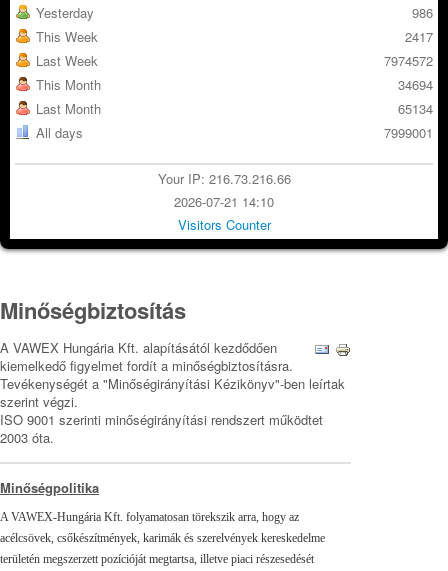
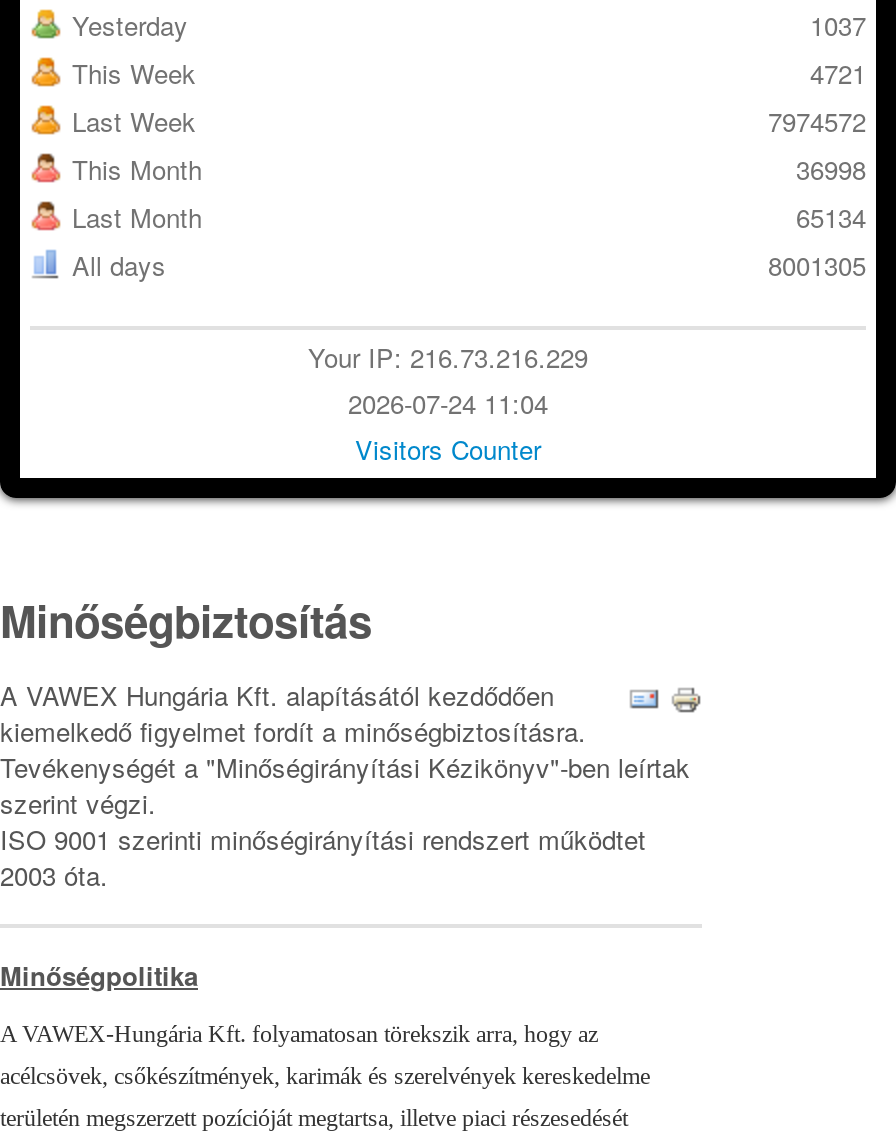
[412,3,433,22] 986 -> [810,6,866,44] 1037
[405,27,433,46] 2417 -> [810,54,866,92] 4721
[398,75,433,94] 34694 -> [796,150,866,188] 36998
[384,123,433,142] 7999001 -> [768,246,866,284] 8001305
[157,169,290,188] Your IP: 216.73.216.66 -> [308,338,588,376] Your IP: 216.73.216.229
[174,192,274,211] 2026-07-21 14:10 -> [348,384,548,422] 2026-07-24 11:04

